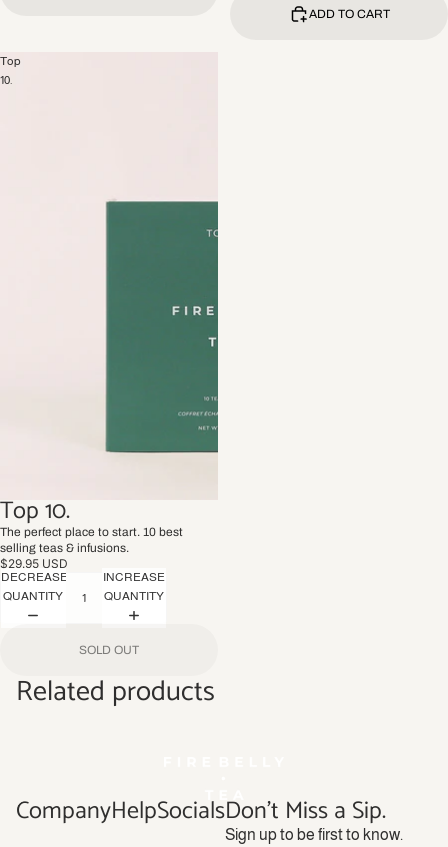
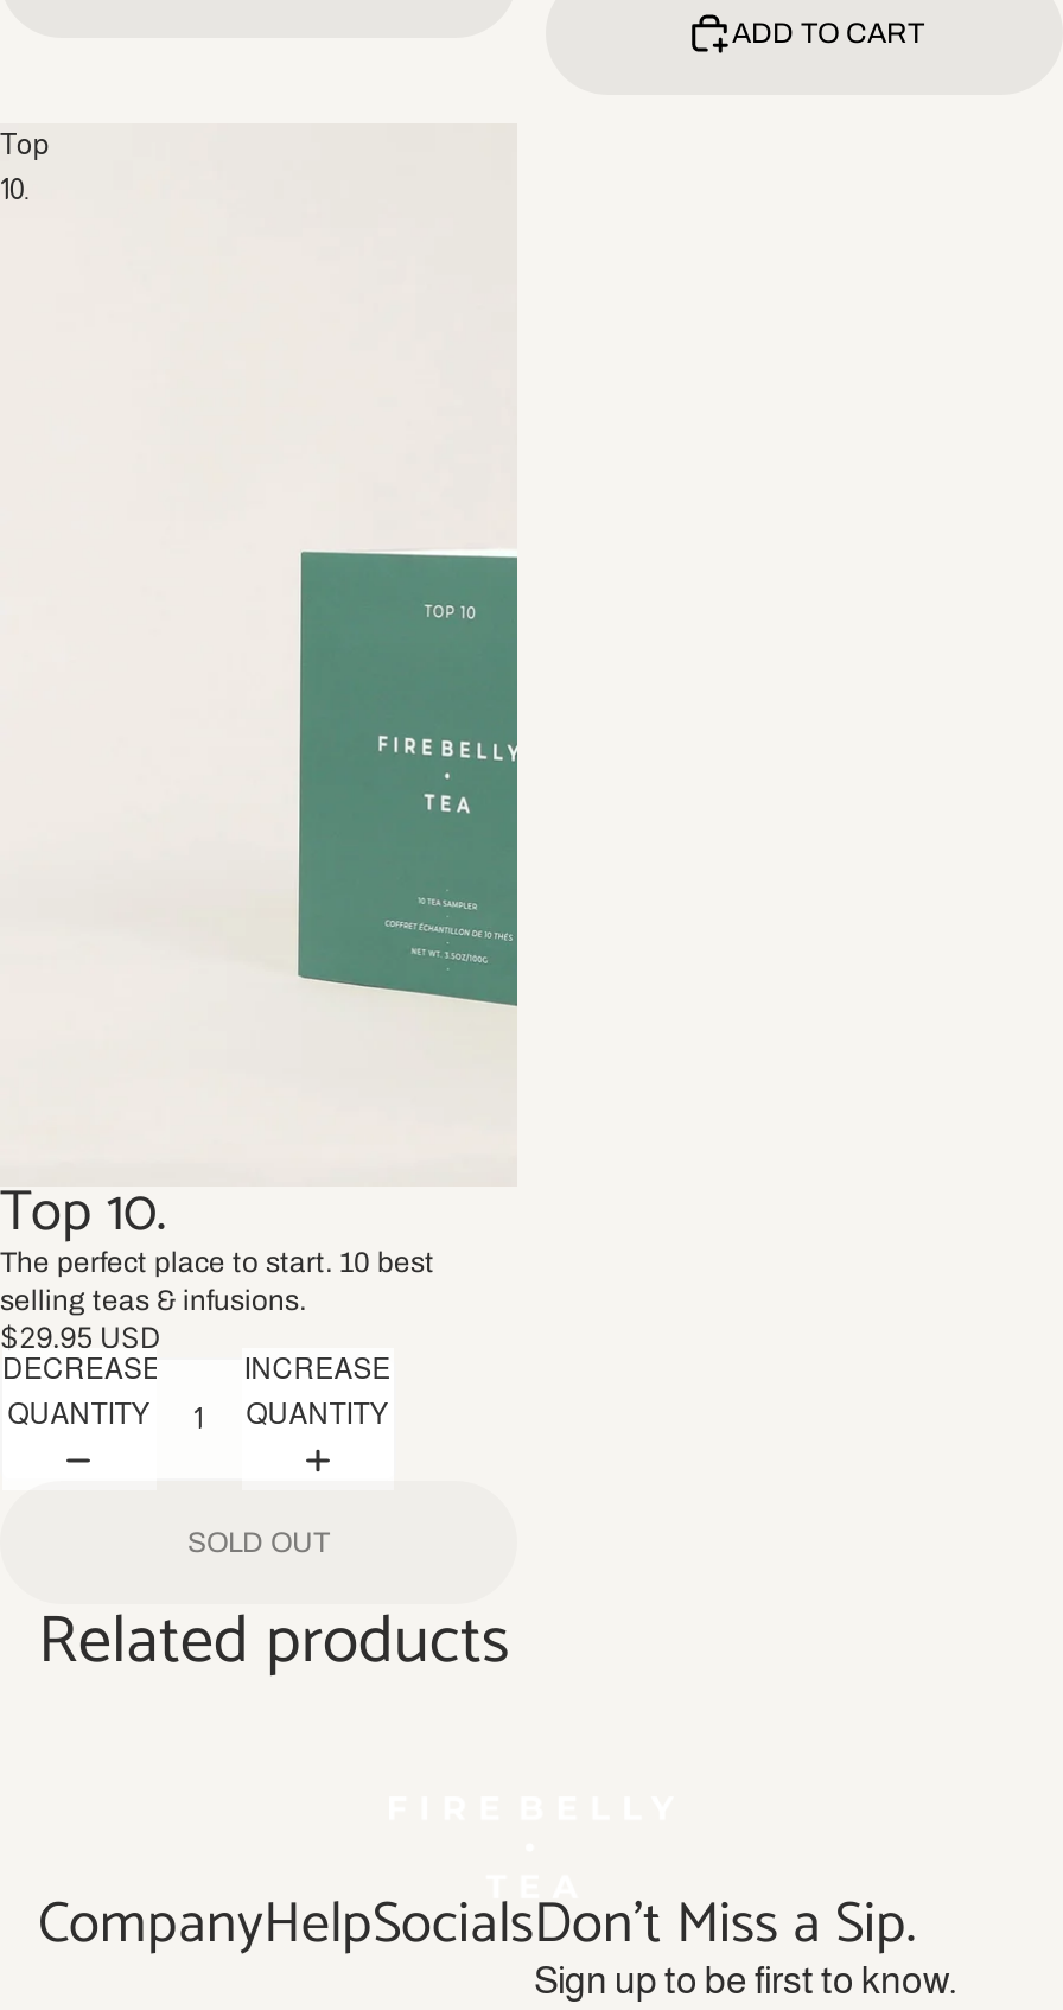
[104,200,219,454] [image] -> [249,477,520,1075] [image]

